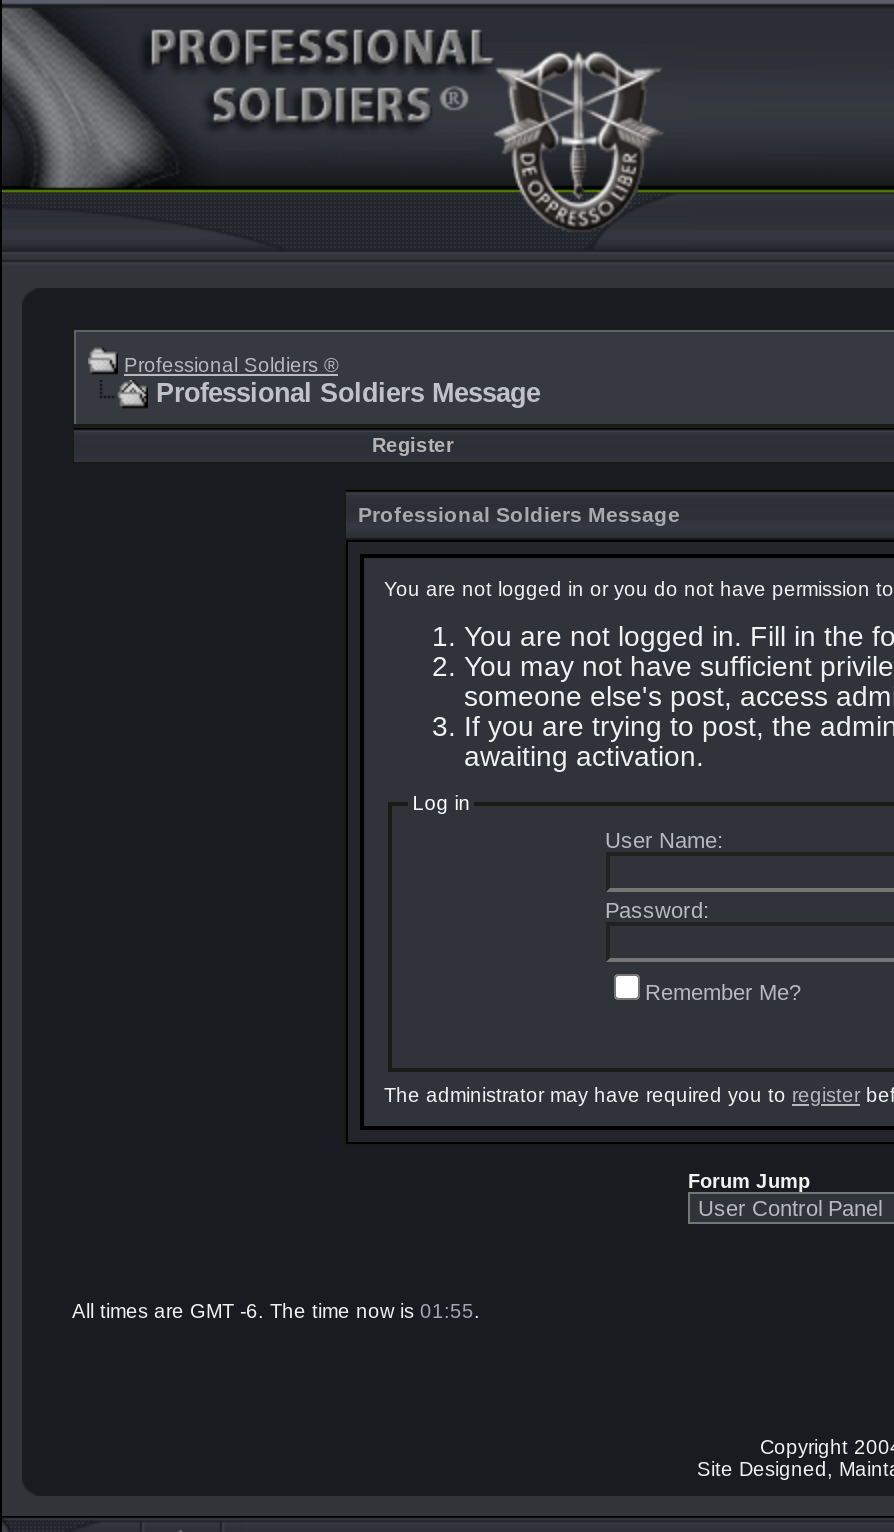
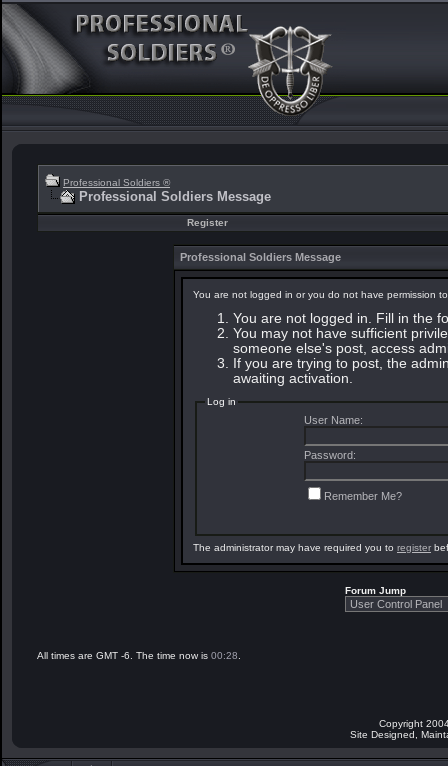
[72,1300,480,1322] All times are GMT -6. The time now is 01:55. -> [37,650,241,661] All times are GMT -6. The time now is 00:28.

